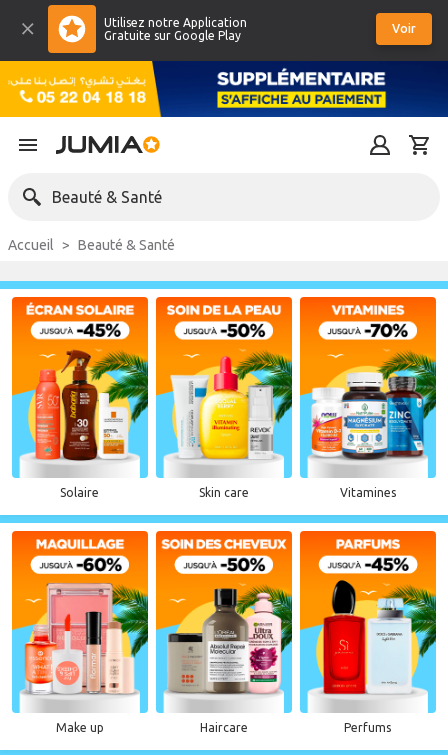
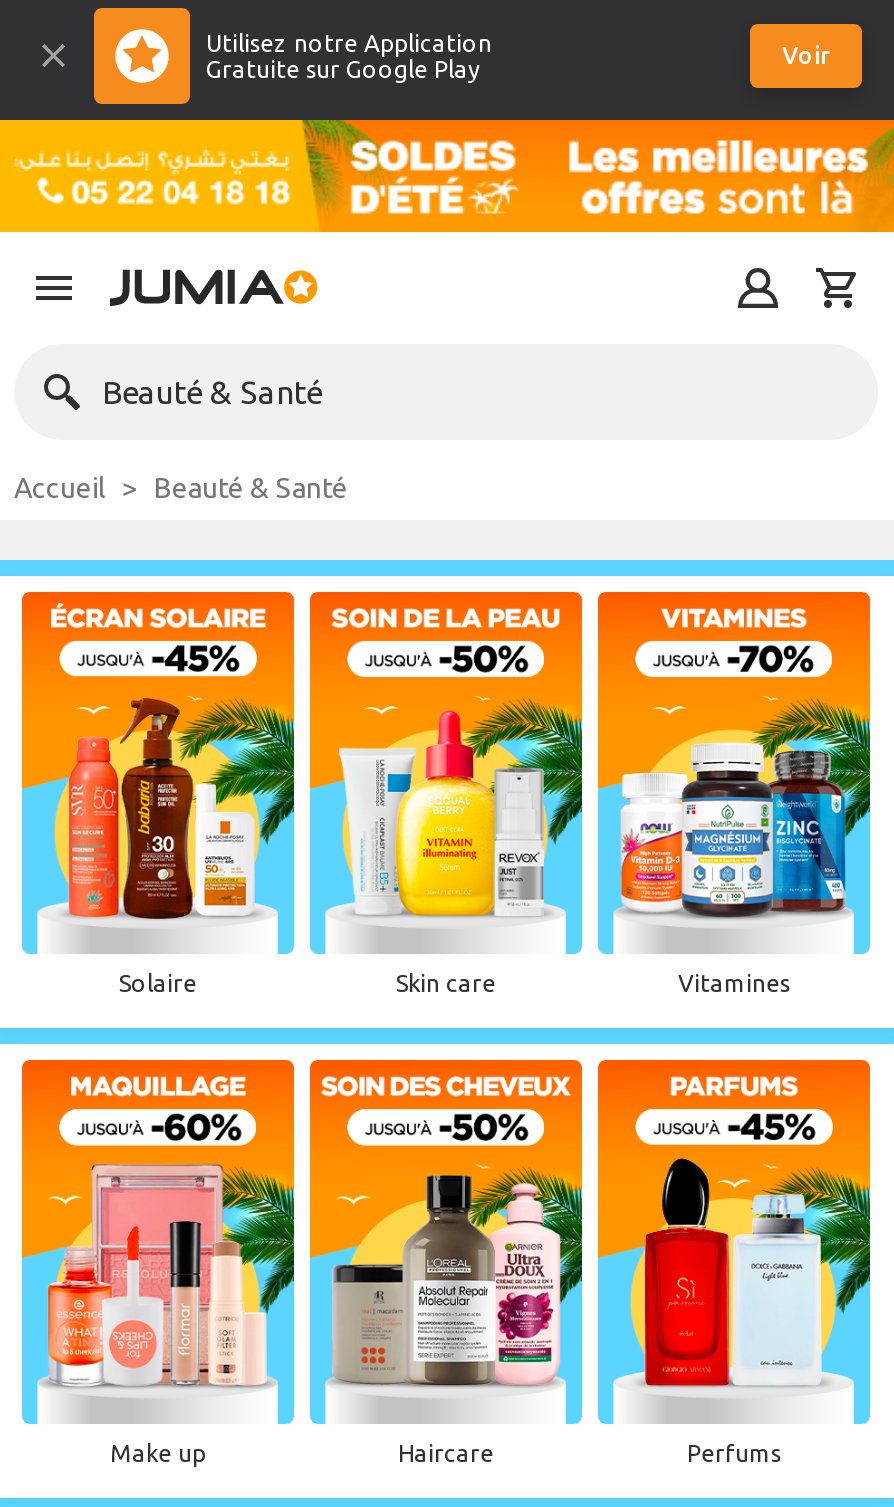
[152,61,445,118] [image] -> [304,118,888,234] [image]

